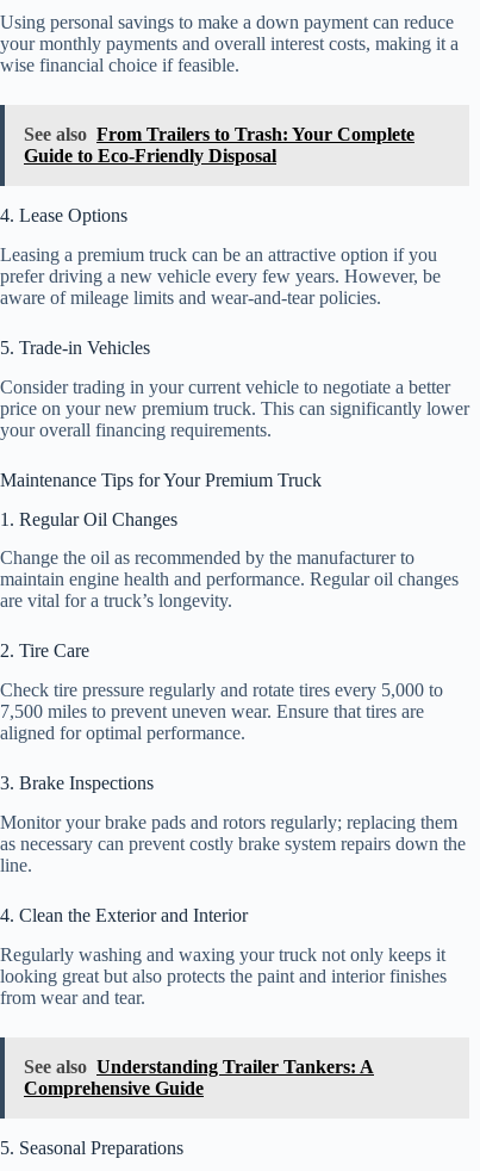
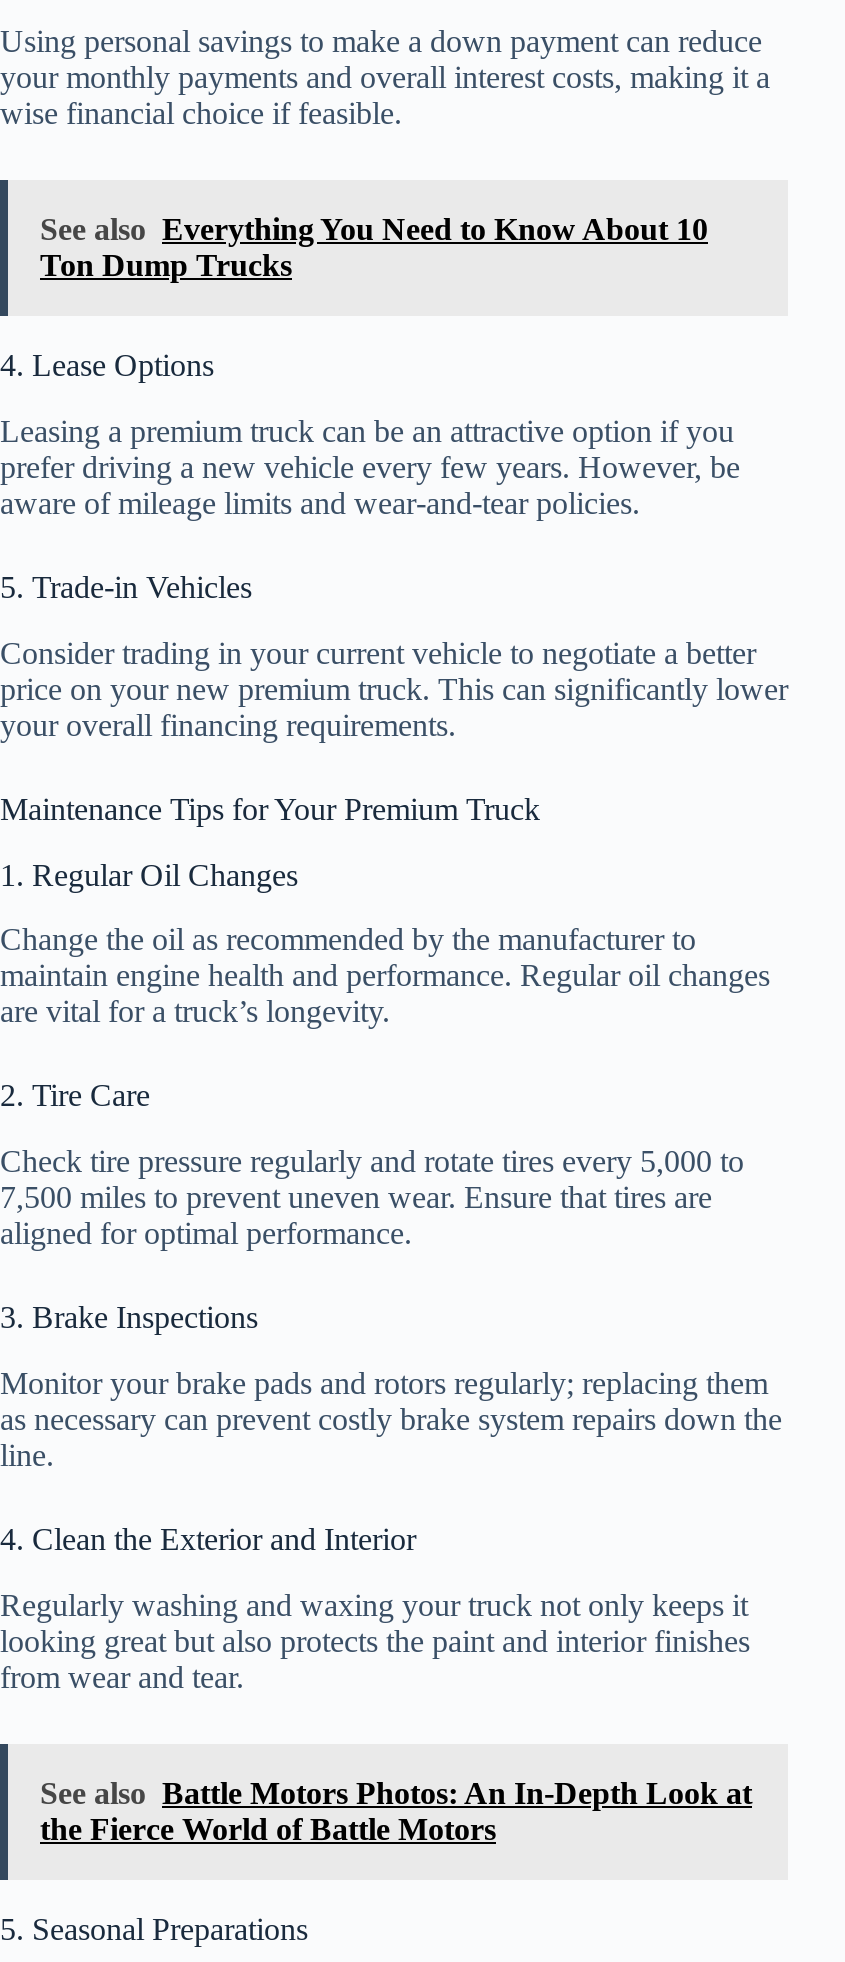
[24,124,414,166] See also From Trailers to Trash: Your Complete | Guide to Eco-Friendly Disposal -> [40,212,708,282] See also Everything You Need to Know About 10 | Ton Dump Trucks
[24,1056,374,1098] See also Understanding Trailer Tankers: A | Comprehensive Guide -> [40,1776,752,1846] See also Battle Motors Photos: An In-Depth Look at | the Fierce World of Battle Motors

